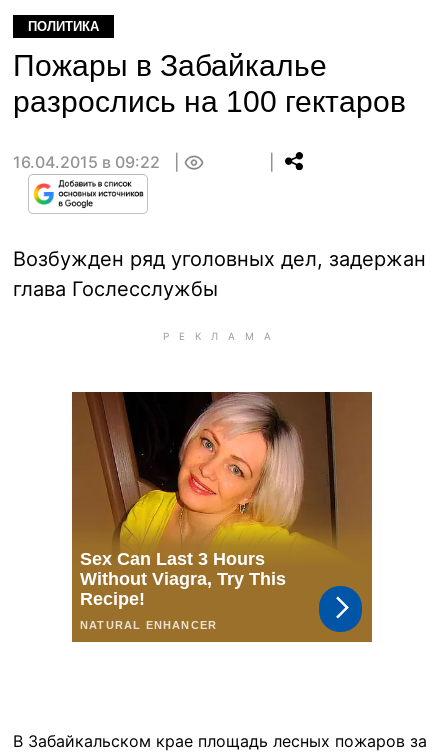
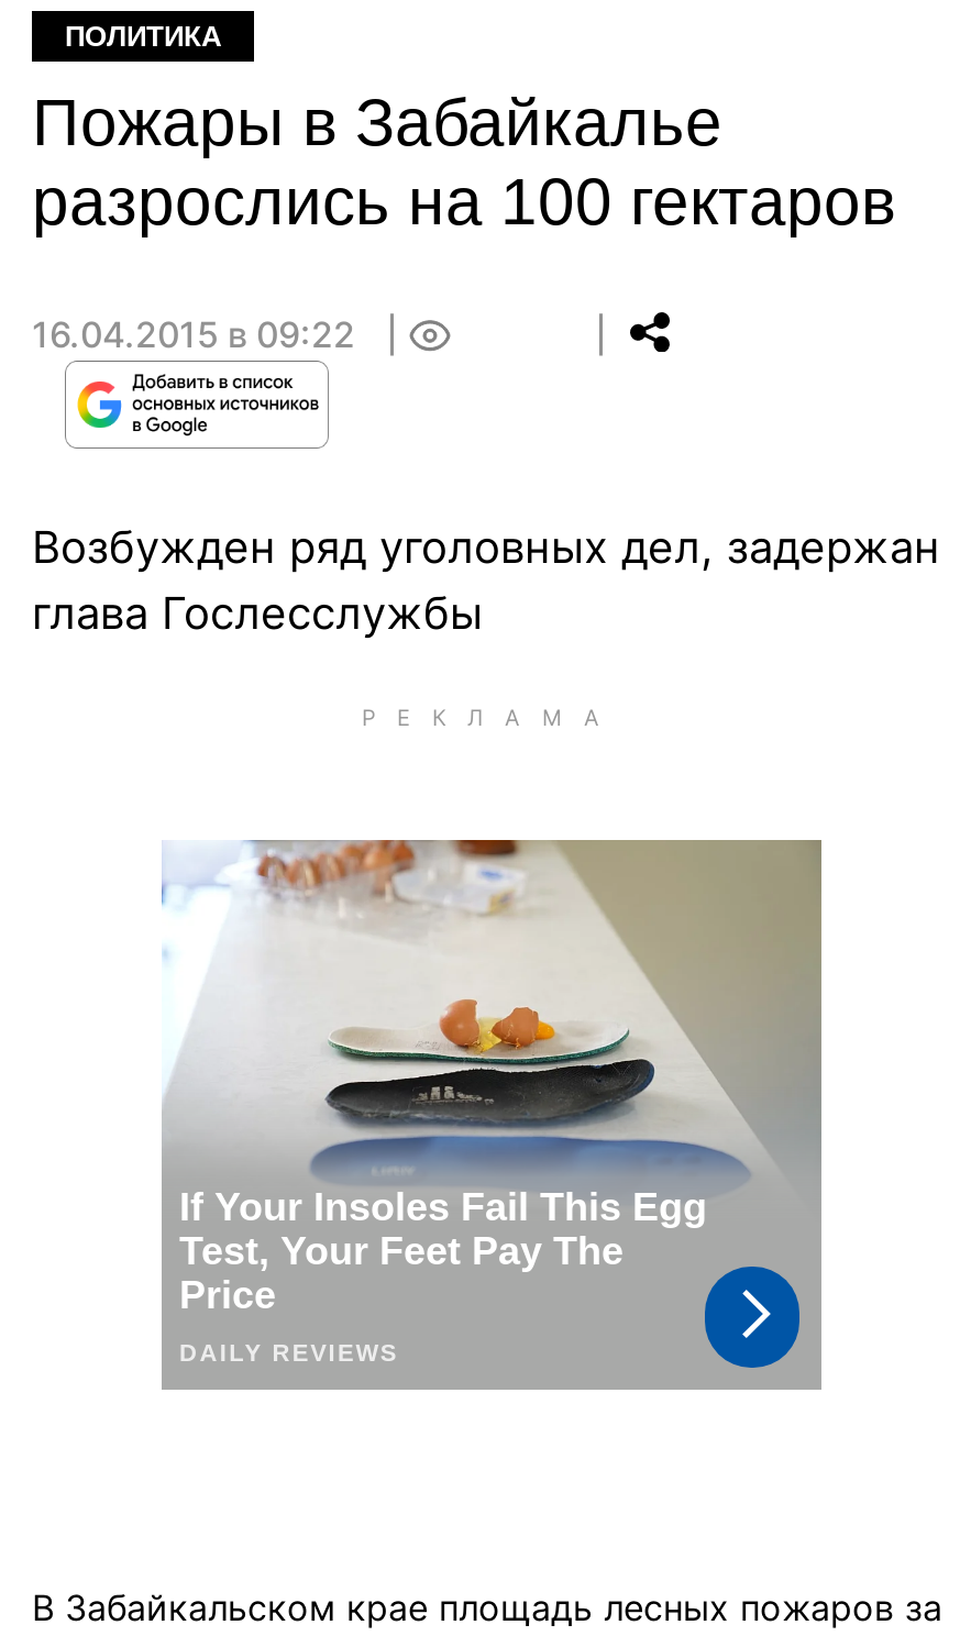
[71,391,373,643] [image] -> [162,838,821,1390] [image]

